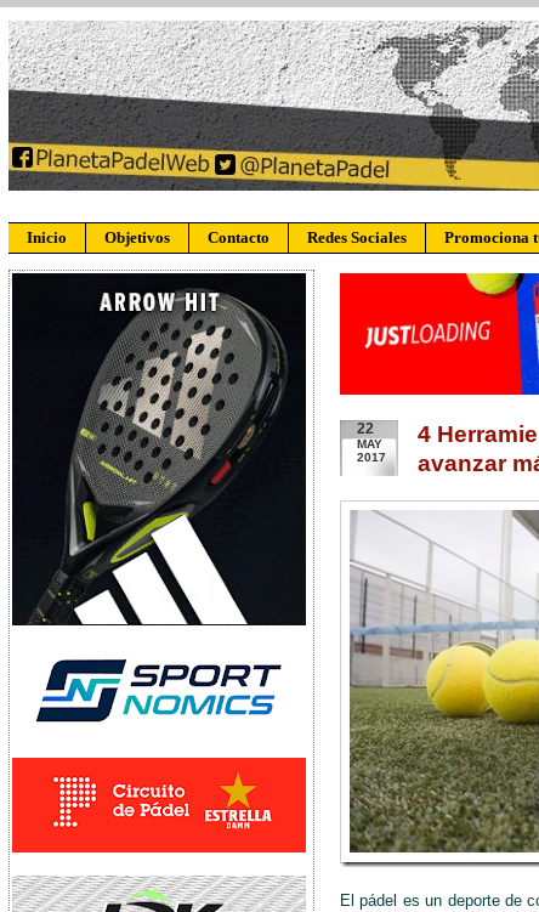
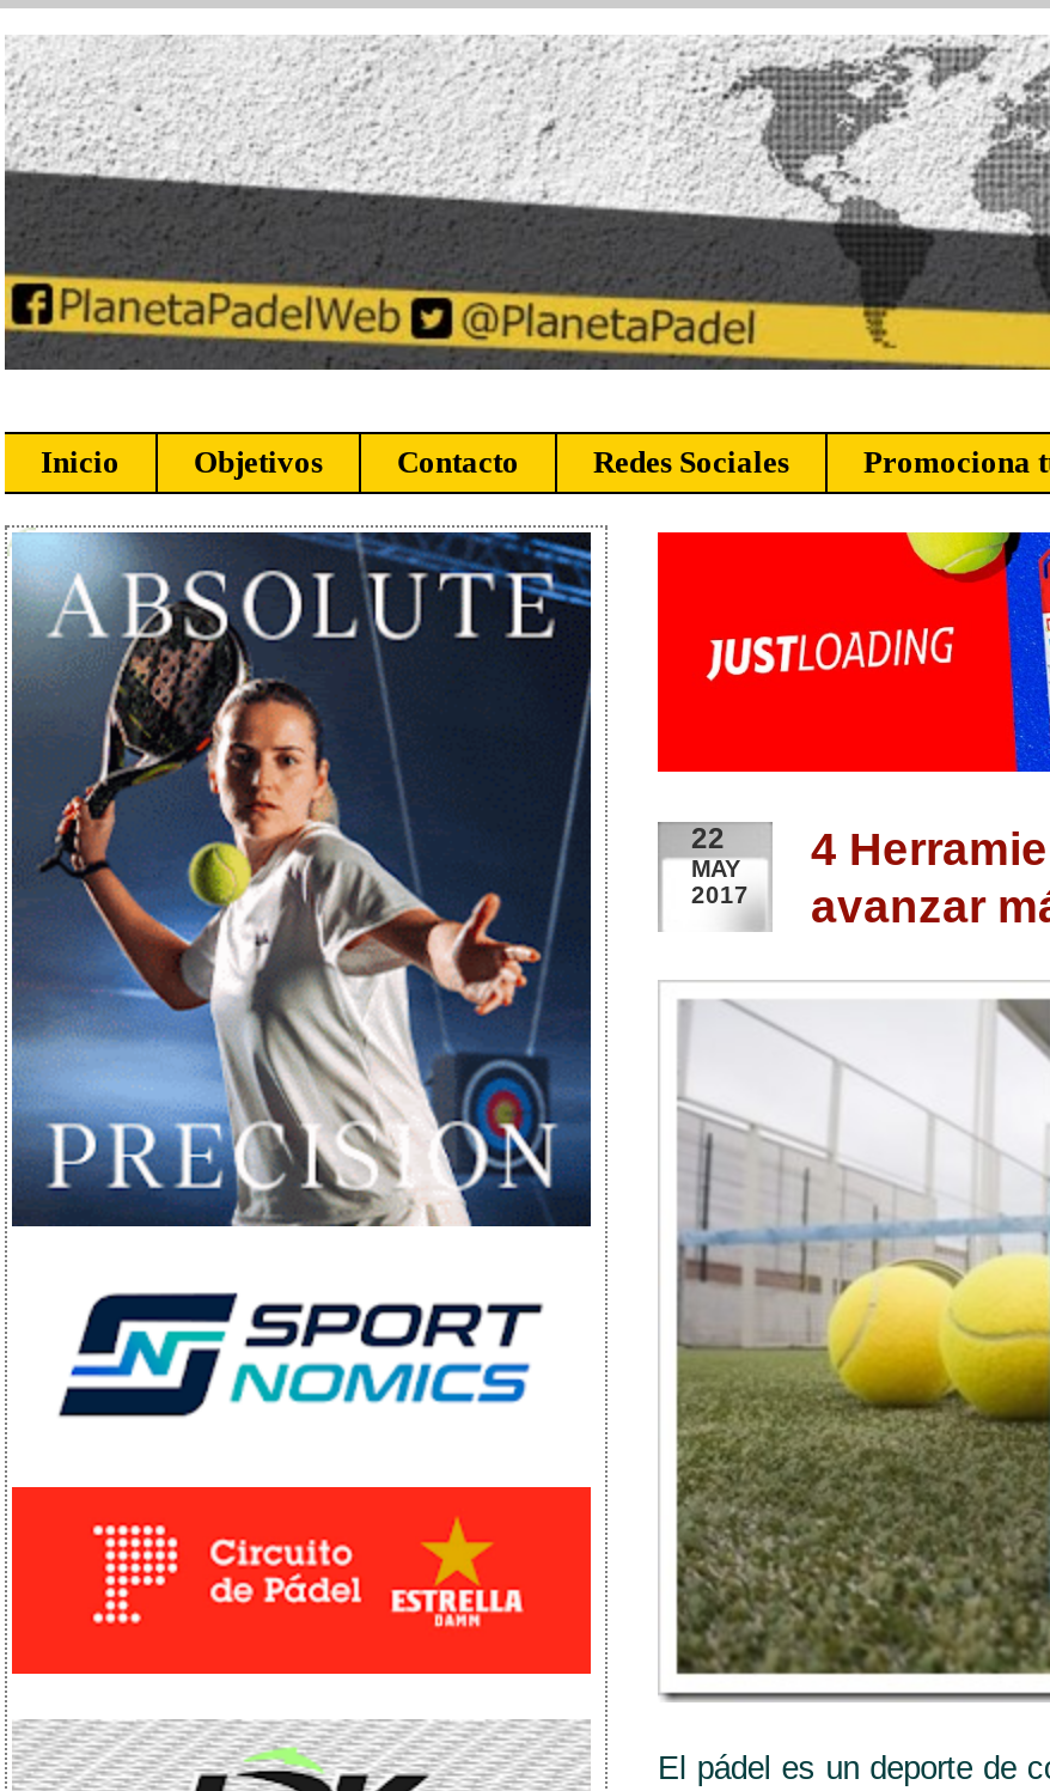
[11,272,307,627] [image] -> [12,530,593,1226] [image]

